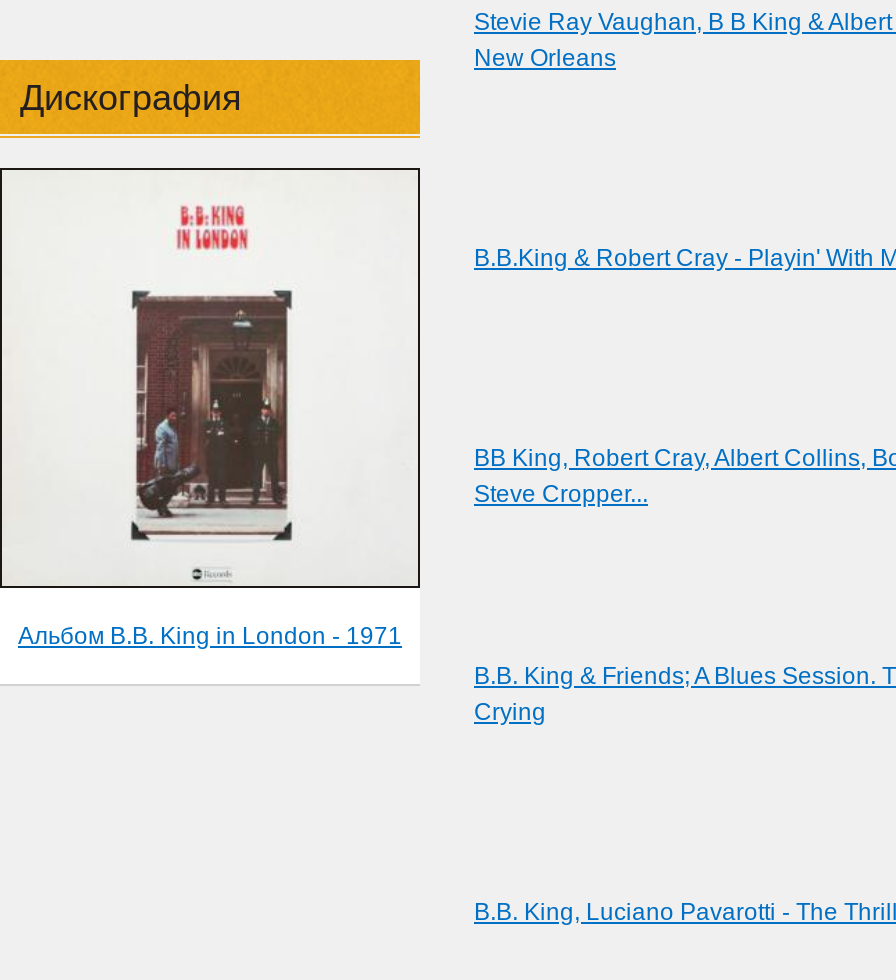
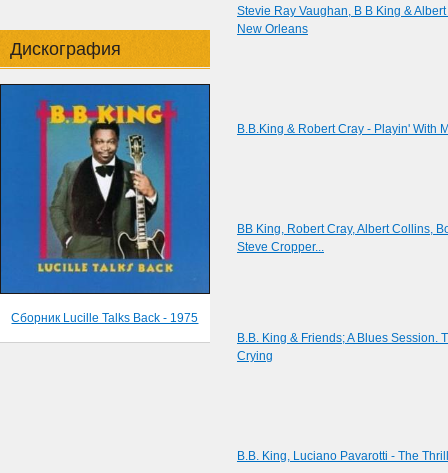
[6,168,420,650] [image] | Альбом B.B. King in London - 1971 -> [3,84,210,325] [image] | Сборник Lucille Talks Back - 1975

